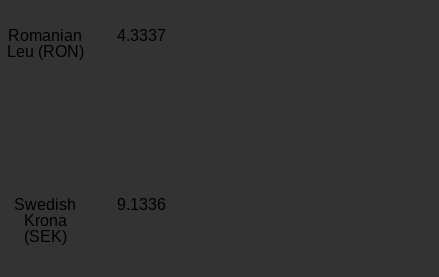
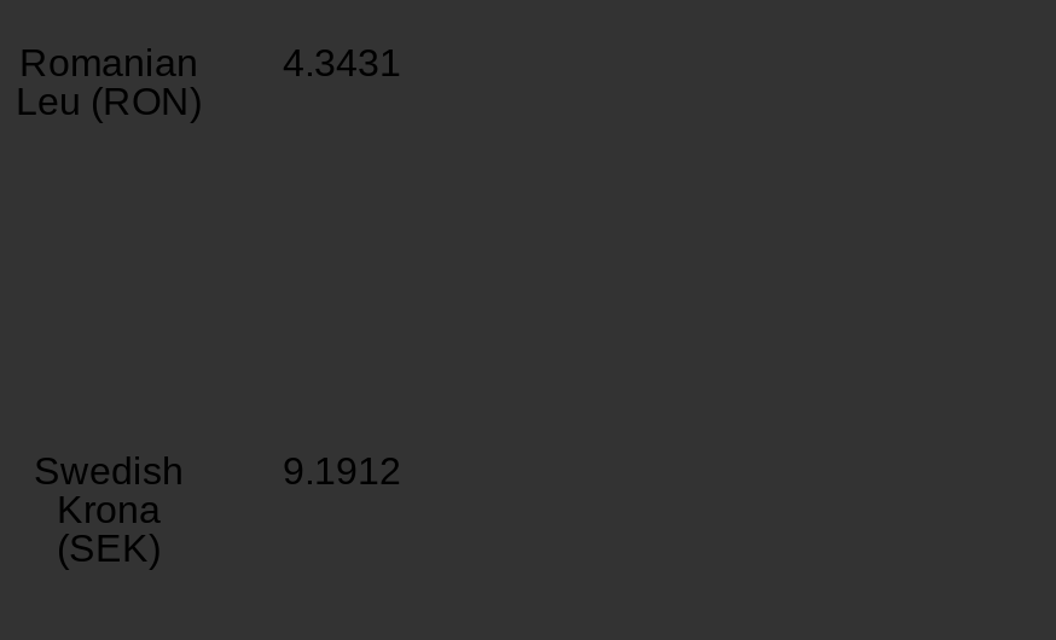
[117,27,166,44] 4.3337 -> [283,43,401,84] 4.3431
[117,196,166,213] 9.1336 -> [283,451,401,492] 9.1912

